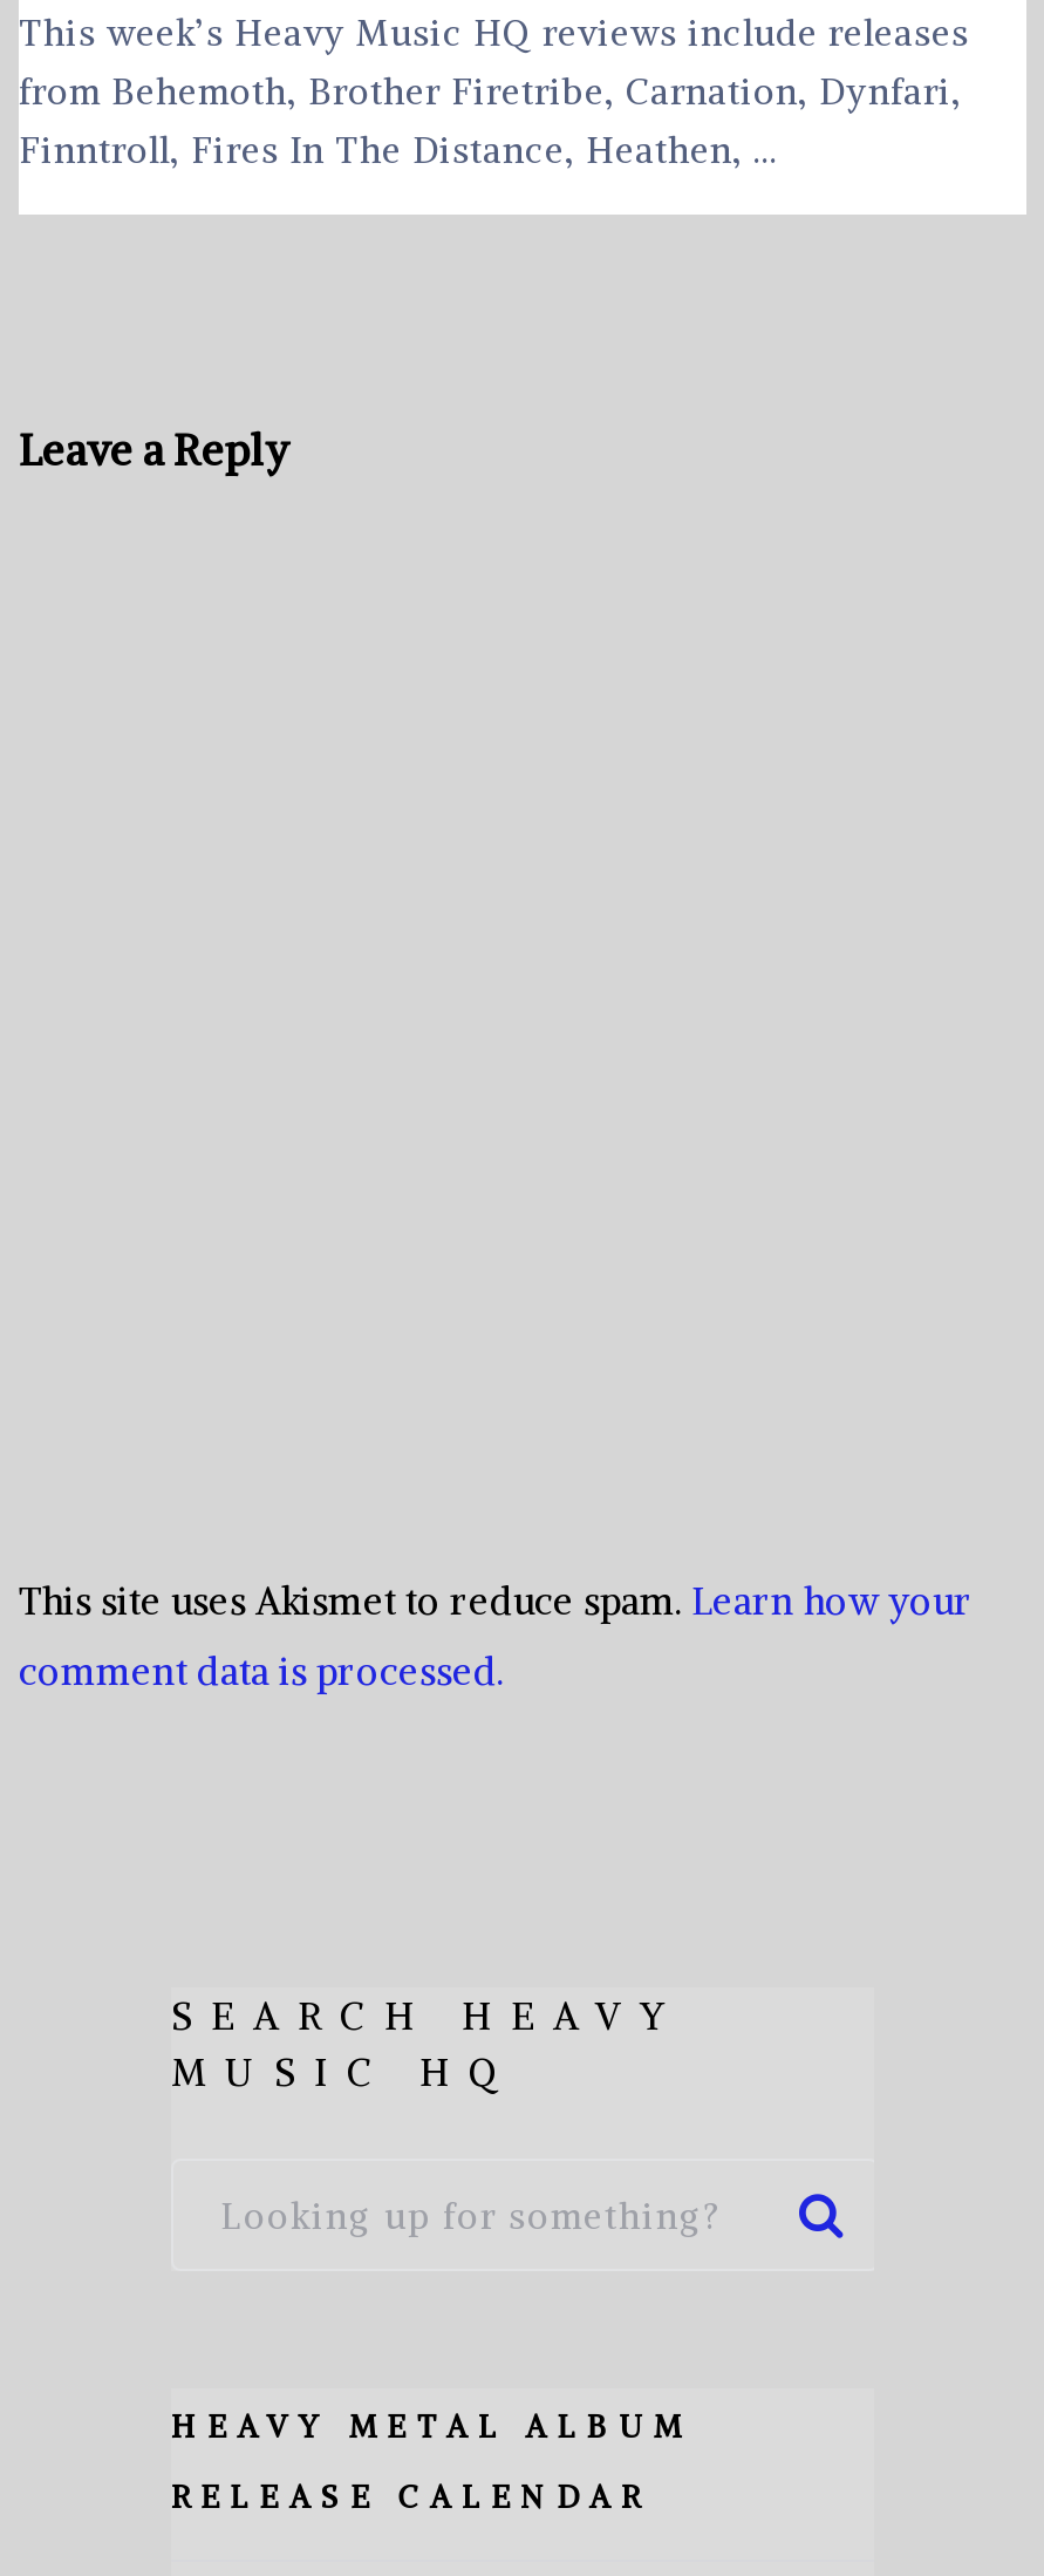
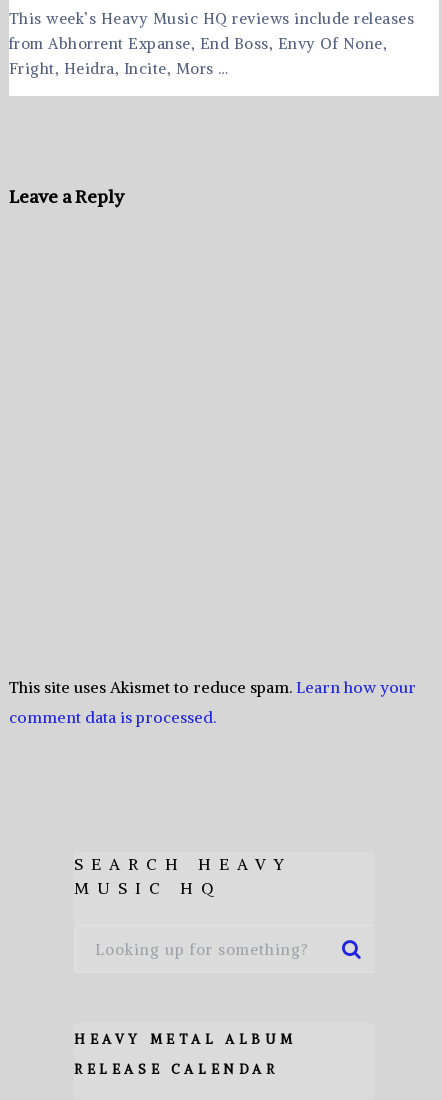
[19,70,962,173] from Behemoth, Brother Firetribe, Carnation, Dynfari, | Finntroll, Fires In The Distance, Heathen, … -> [9,34,387,78] from Abhorrent Expanse, End Boss, Envy Of None, | Fright, Heidra, Incite, Mors …

